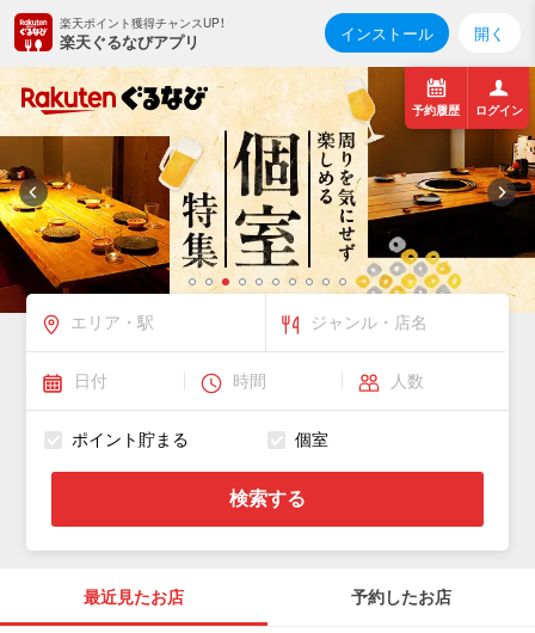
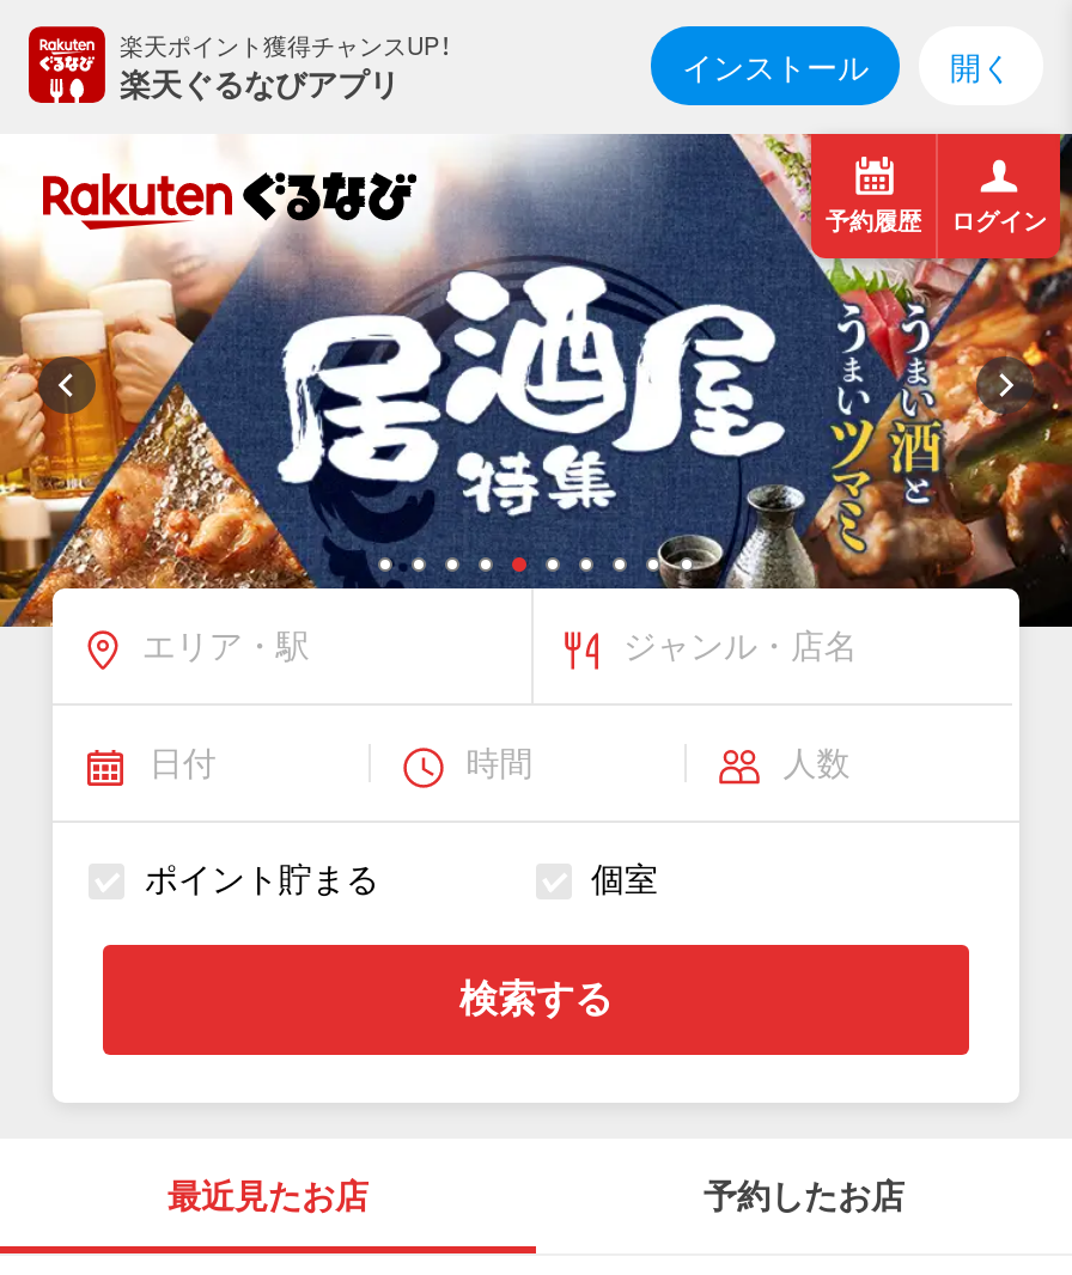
[4,66,531,314] [image] -> [7,132,1065,629] [image]

